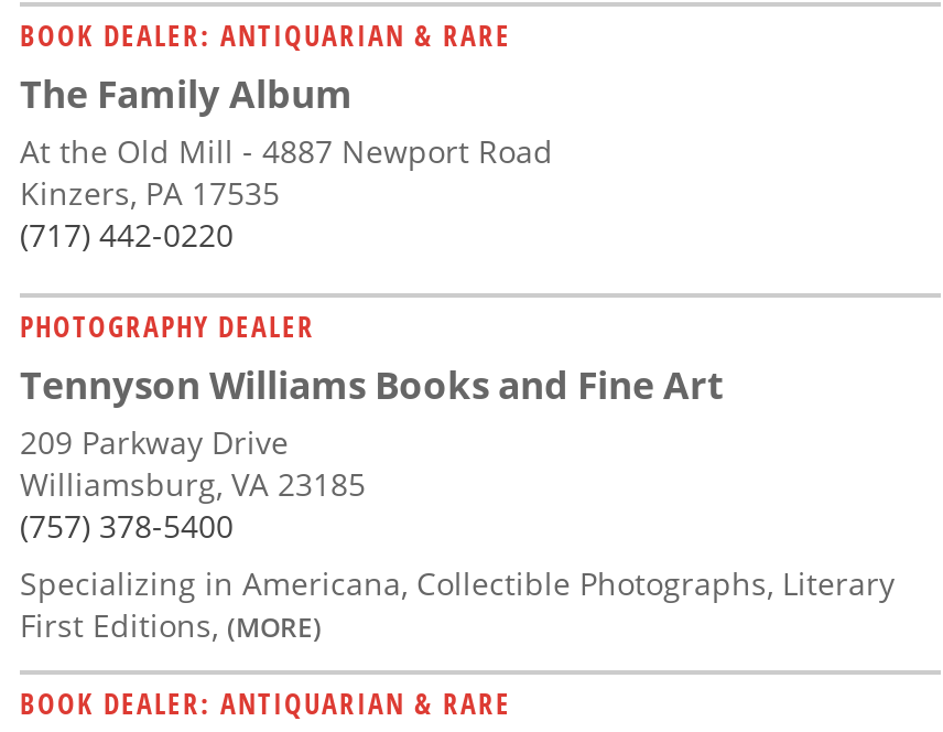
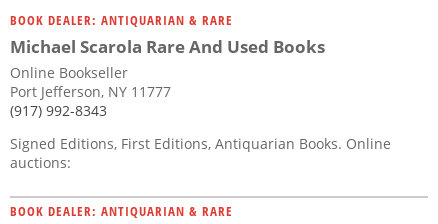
[20,67,553,255] The Family Album | At the Old Mill - 4887 Newport Road | Kinzers, PA 17535 | (717) 442-0220 -> [10,35,325,120] Michael Scarola Rare And Used Books | Online Bookseller | Port Jefferson, NY 11777 | (917) 992-8343
[20,306,895,645] PHOTOGRAPHY DEALER | Tennyson Williams Books and Fine Art | 209 Parkway Drive | Williamsburg, VA 23185 | (757) 378-5400 | Specializing in Americana, Collectible Photographs, Literary | First Editions, (MORE) -> [10,134,391,172] Signed Editions, First Editions, Antiquarian Books. Online | auctions:

